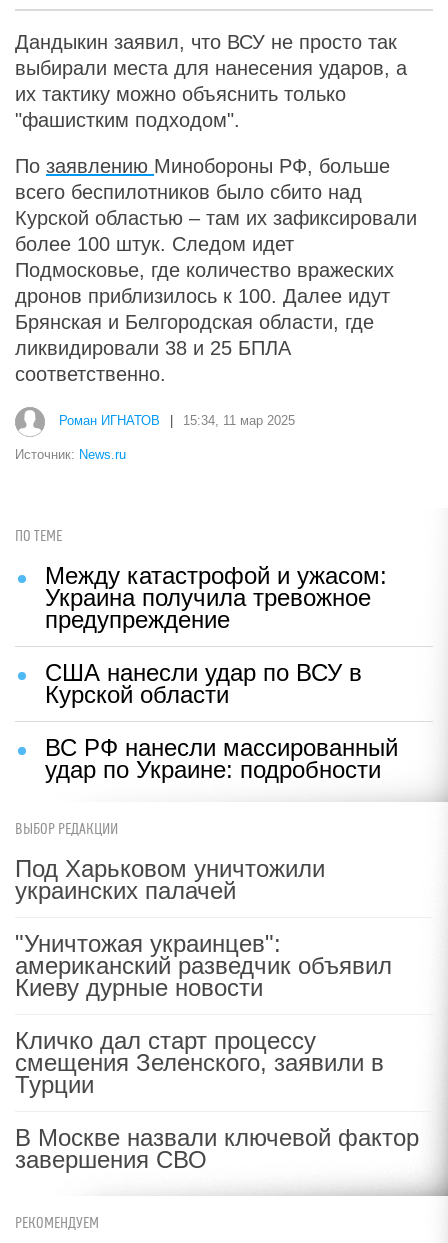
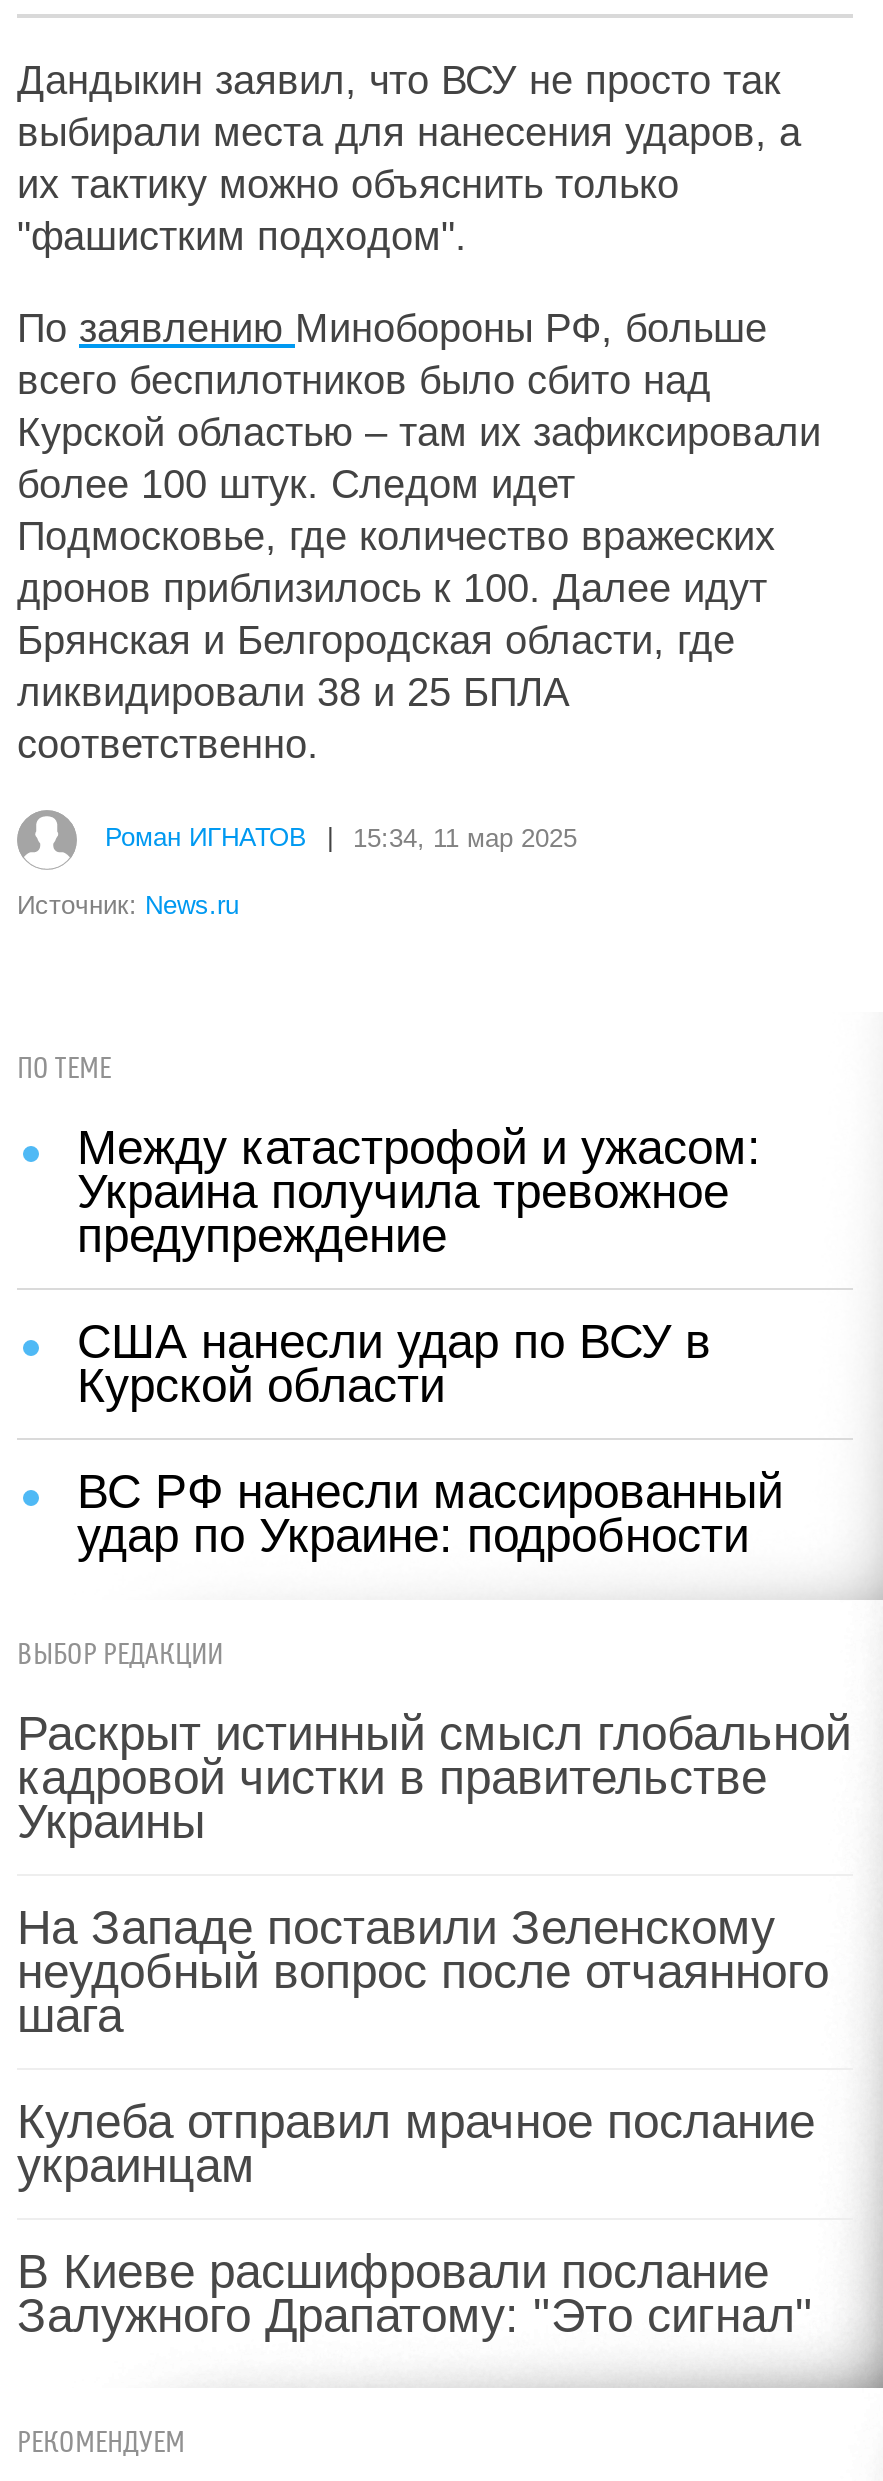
[15,855,325,904] Под Харьковом уничтожили | украинских палачей -> [17,1706,851,1848] Раскрыт истинный смысл глобальной | кадровой чистки в правительстве | Украины
[15,930,392,1001] "Уничтожая украинцев": | американский разведчик объявил | Киеву дурные новости -> [17,1900,829,2042] На Западе поставили Зеленскому | неудобный вопрос после отчаянного | шага
[15,1027,384,1098] Кличко дал старт процессу | смещения Зеленского, заявили в | Турции -> [17,2094,815,2192] Кулеба отправил мрачное послание | украинцам
[15,1124,419,1173] В Москве назвали ключевой фактор | завершения СВО -> [17,2244,813,2342] В Киеве расшифровали послание | Залужного Драпатому: "Это сигнал"

